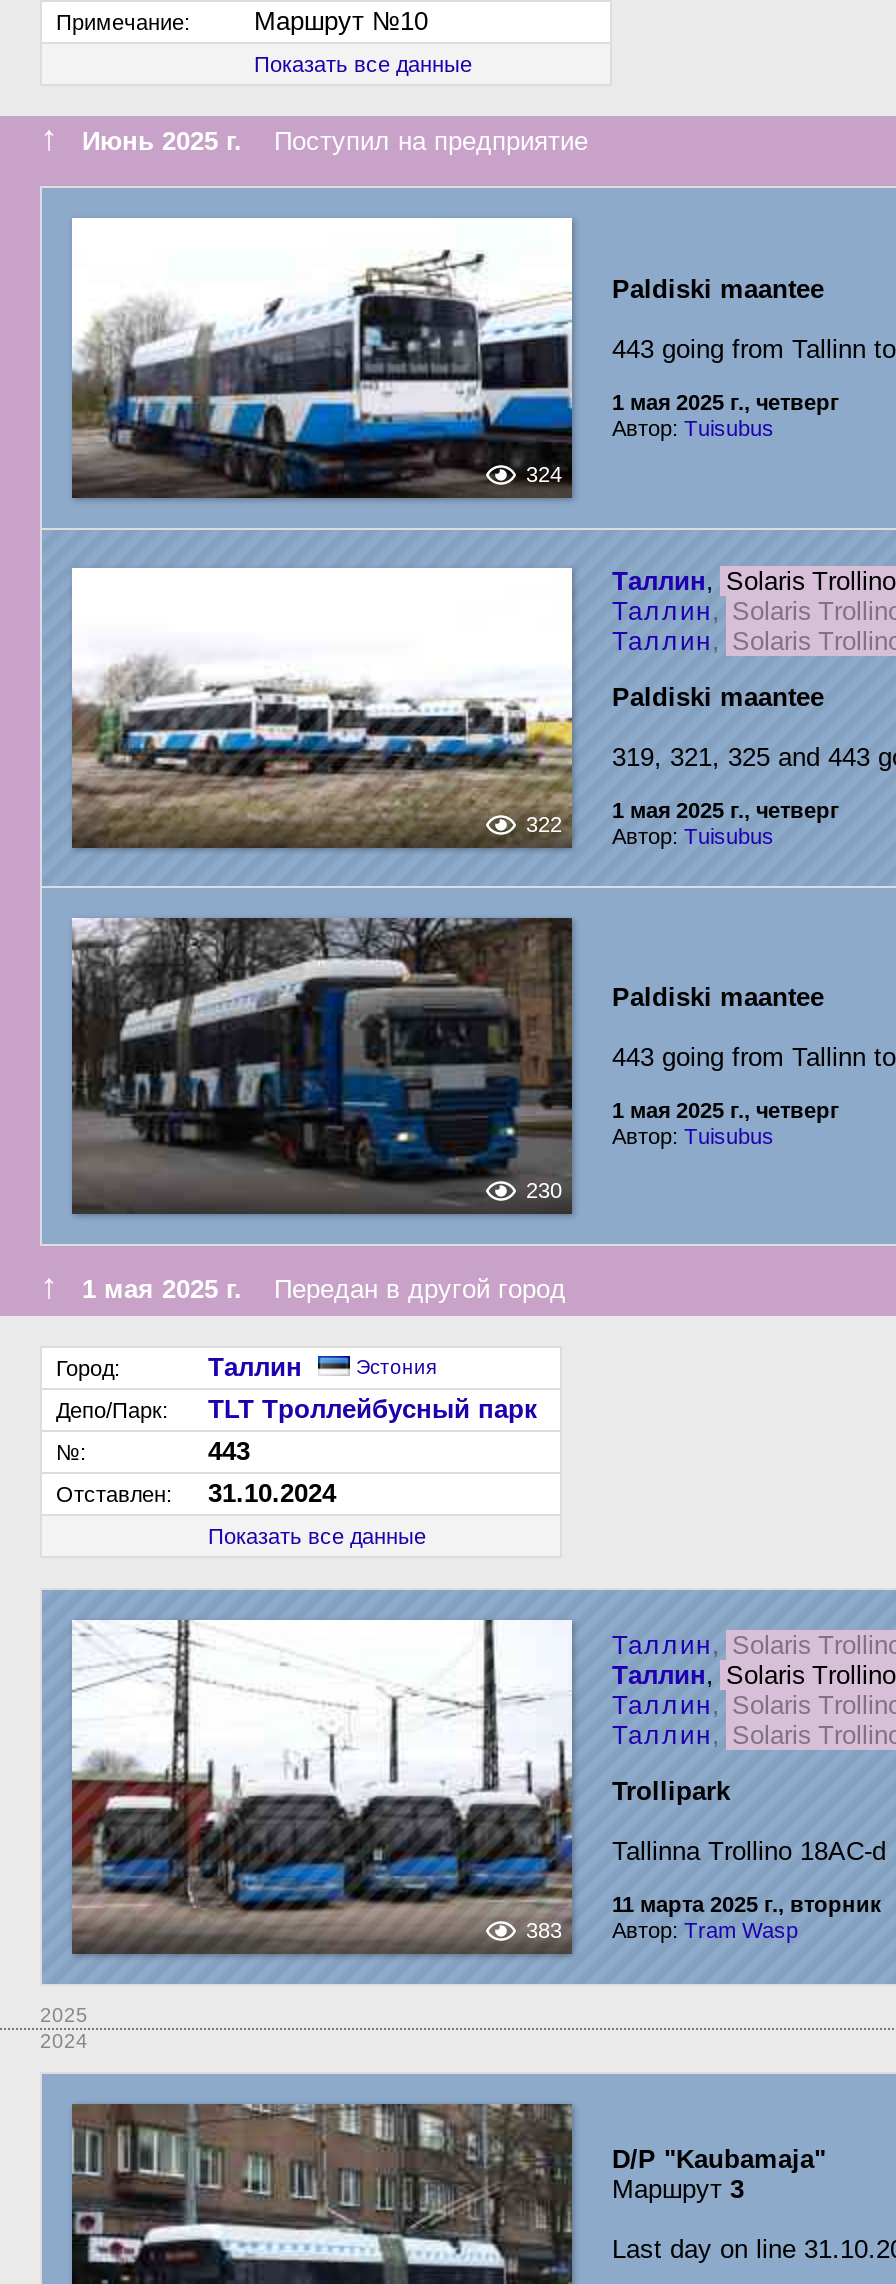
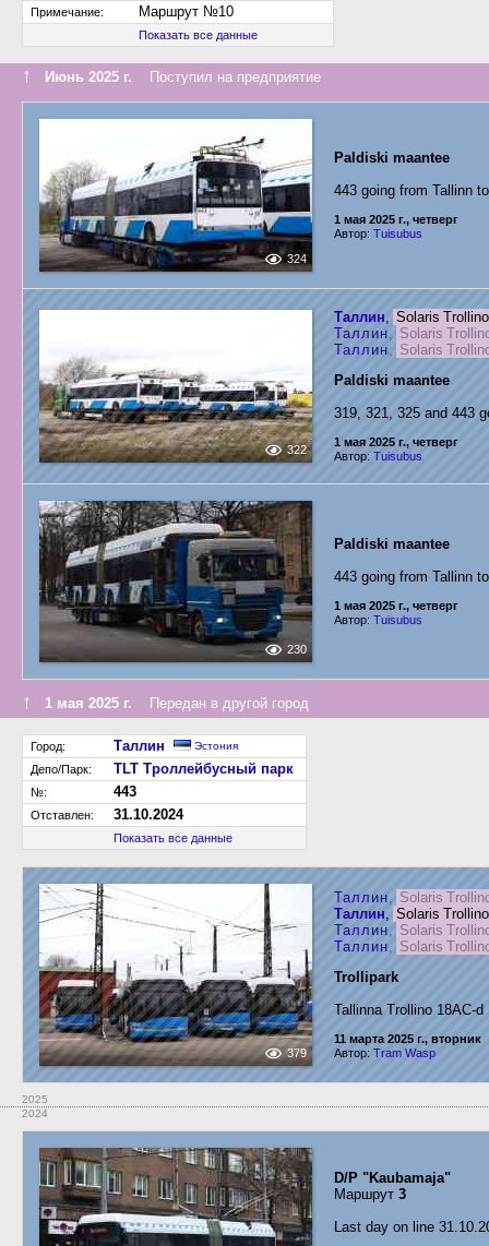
[526,1918,562,1942] 383 -> [287,1046,307,1059] 379

